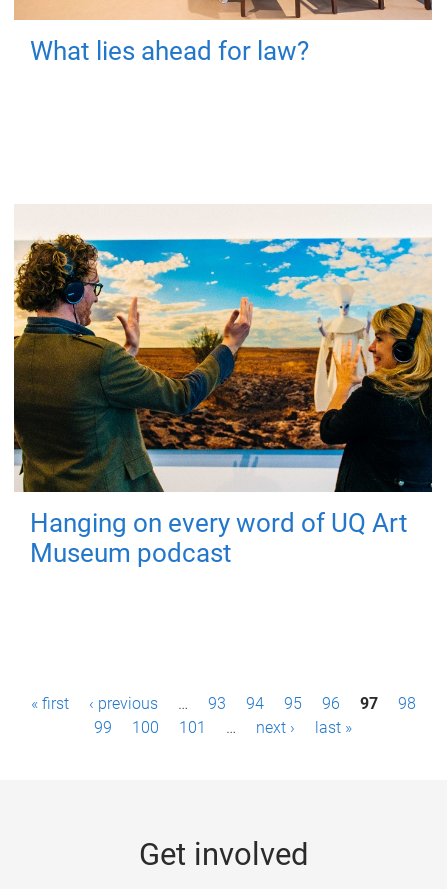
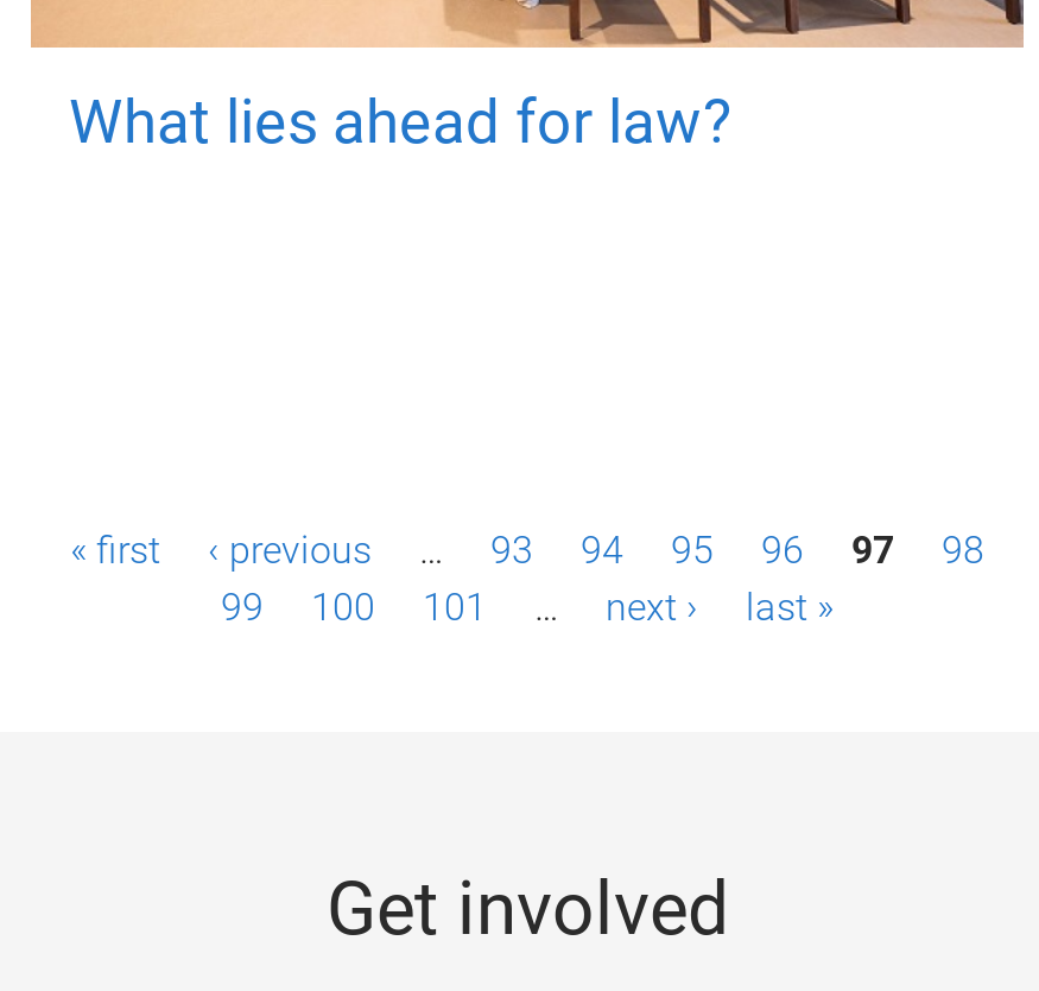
[13,231,433,568] [image] | Hanging on every word of UQ Art | Museum podcast -> none

